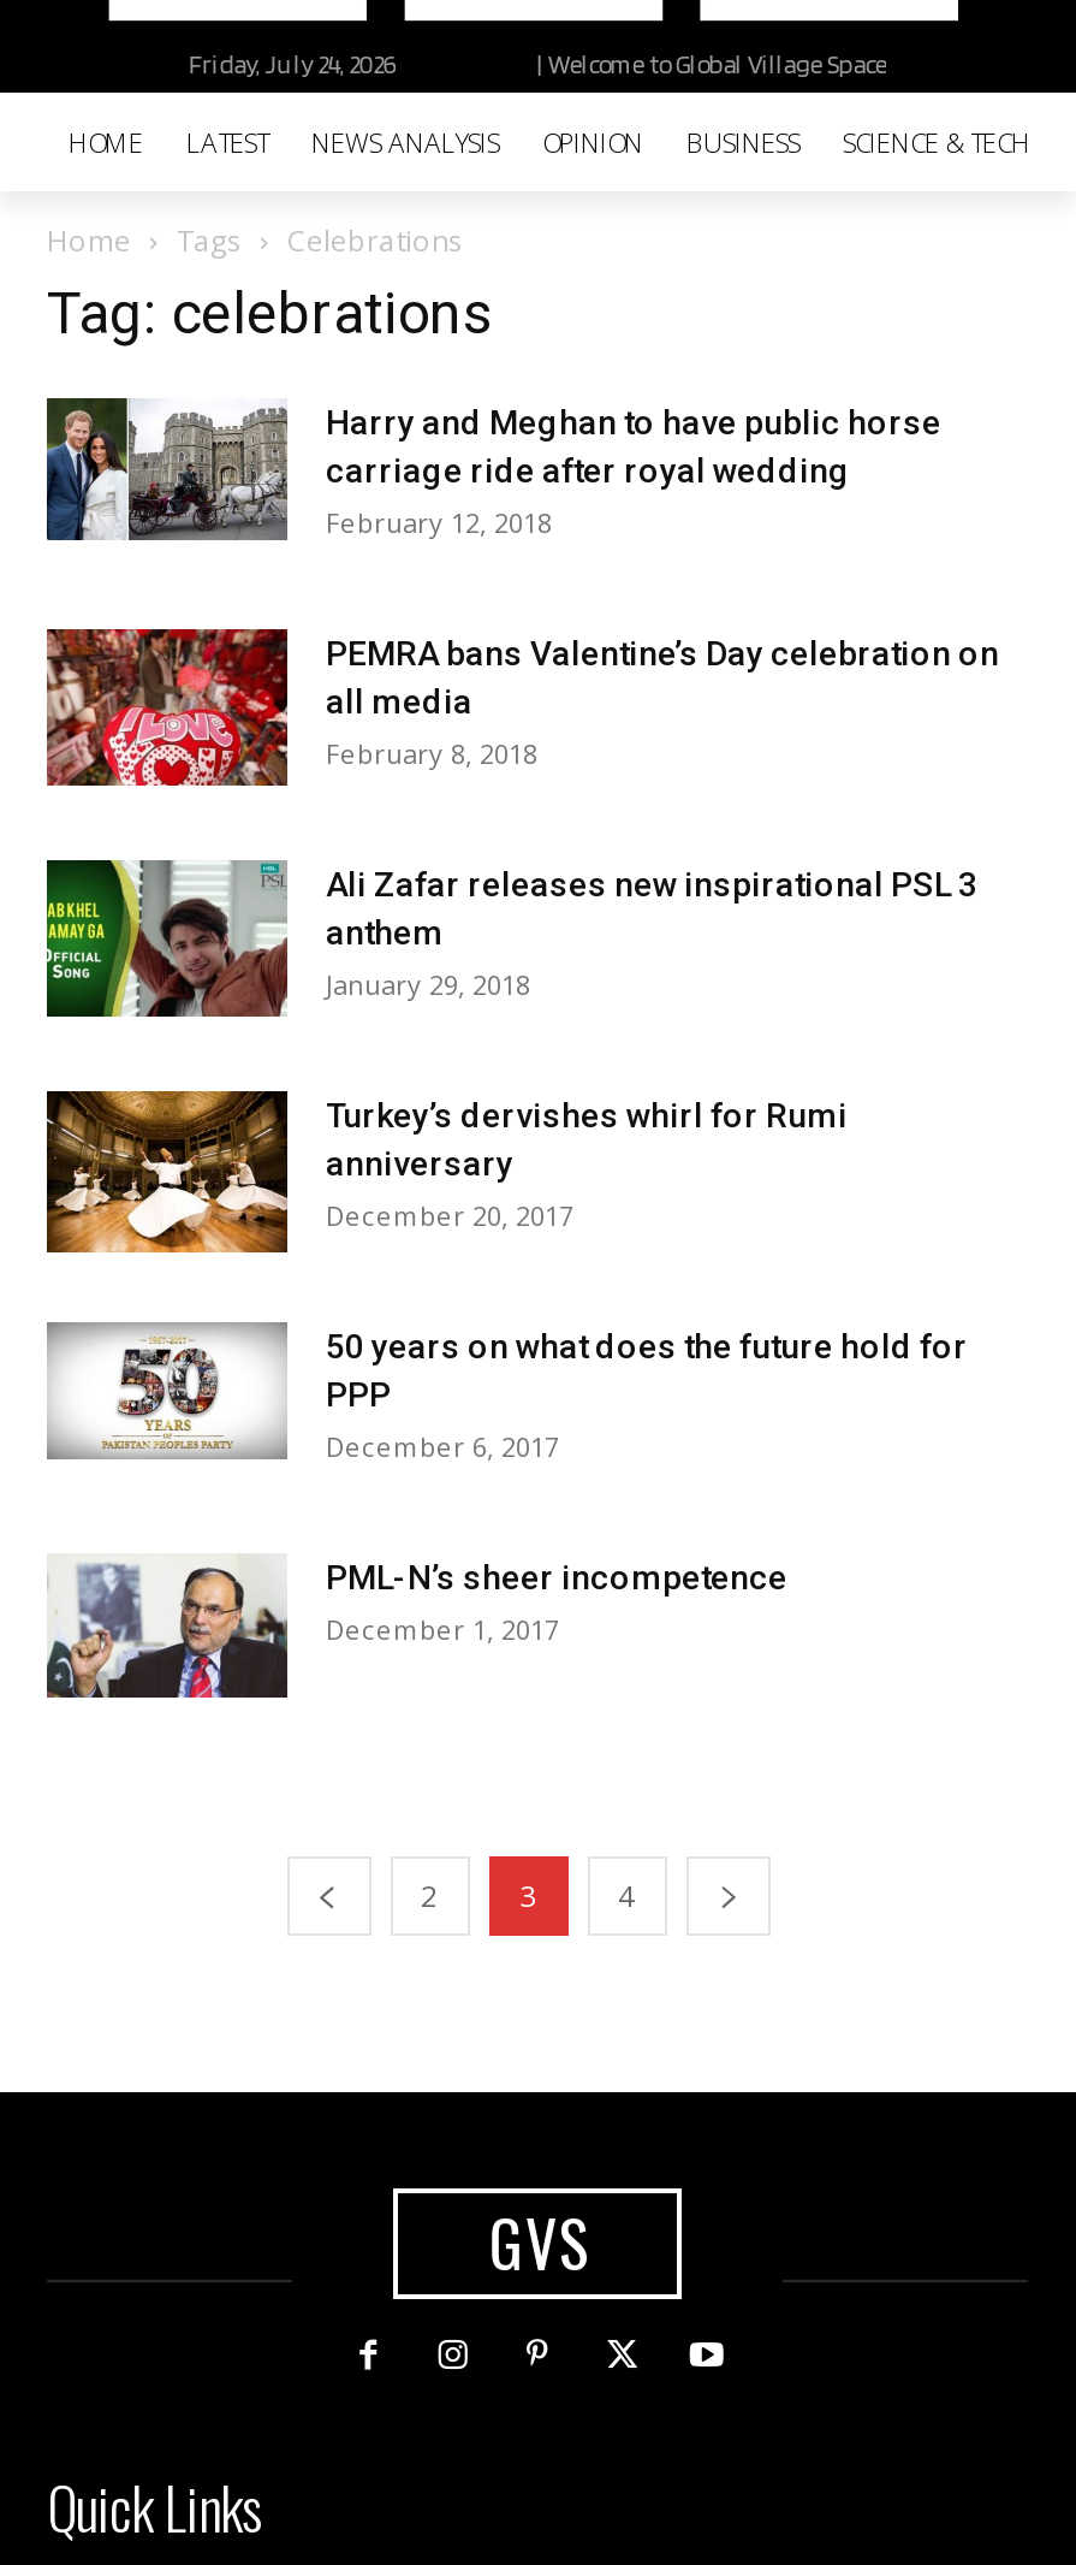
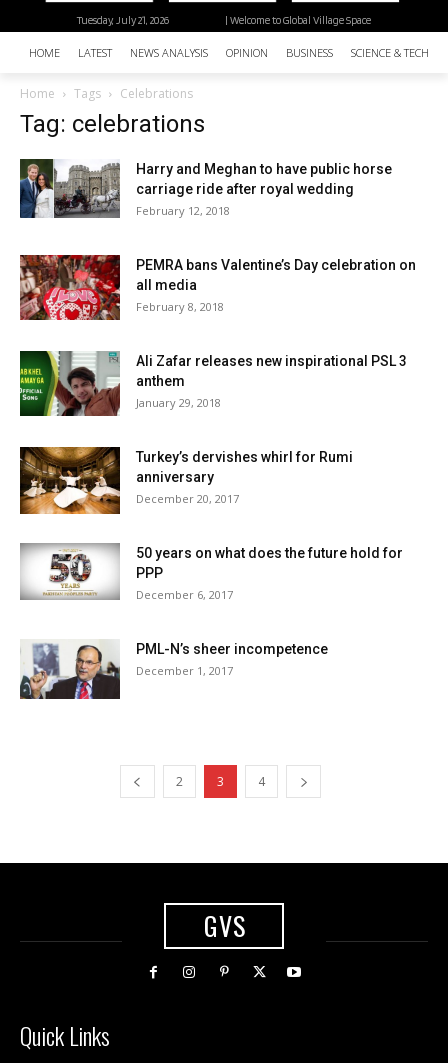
[188,47,395,81] Friday, July 24, 2026 -> [77,13,169,27] Tuesday, July 21, 2026

